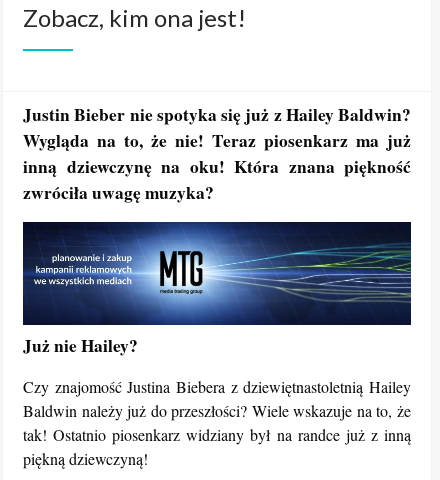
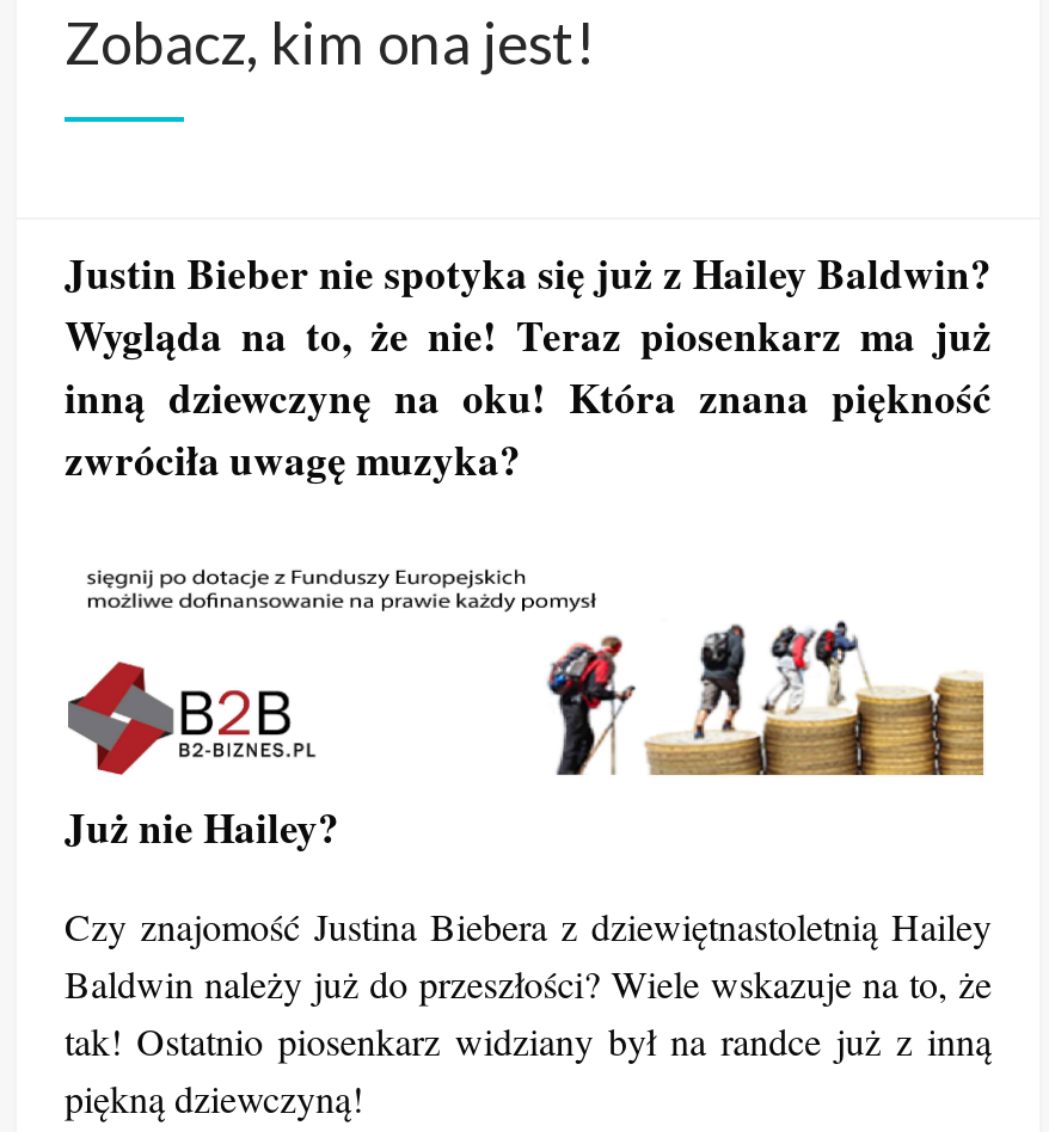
[22,221,412,326] [image] -> [65,530,992,779] [image]

